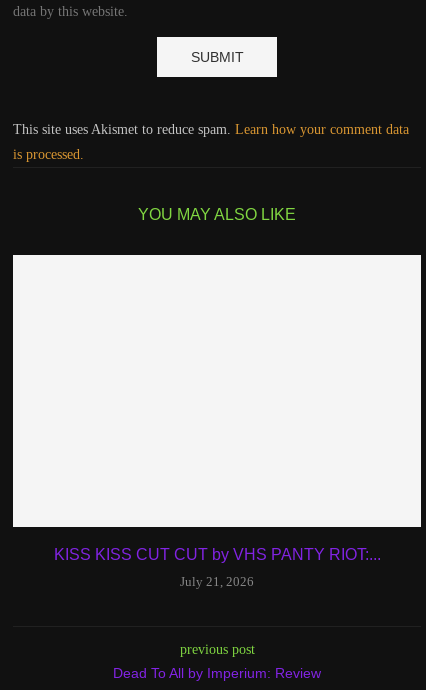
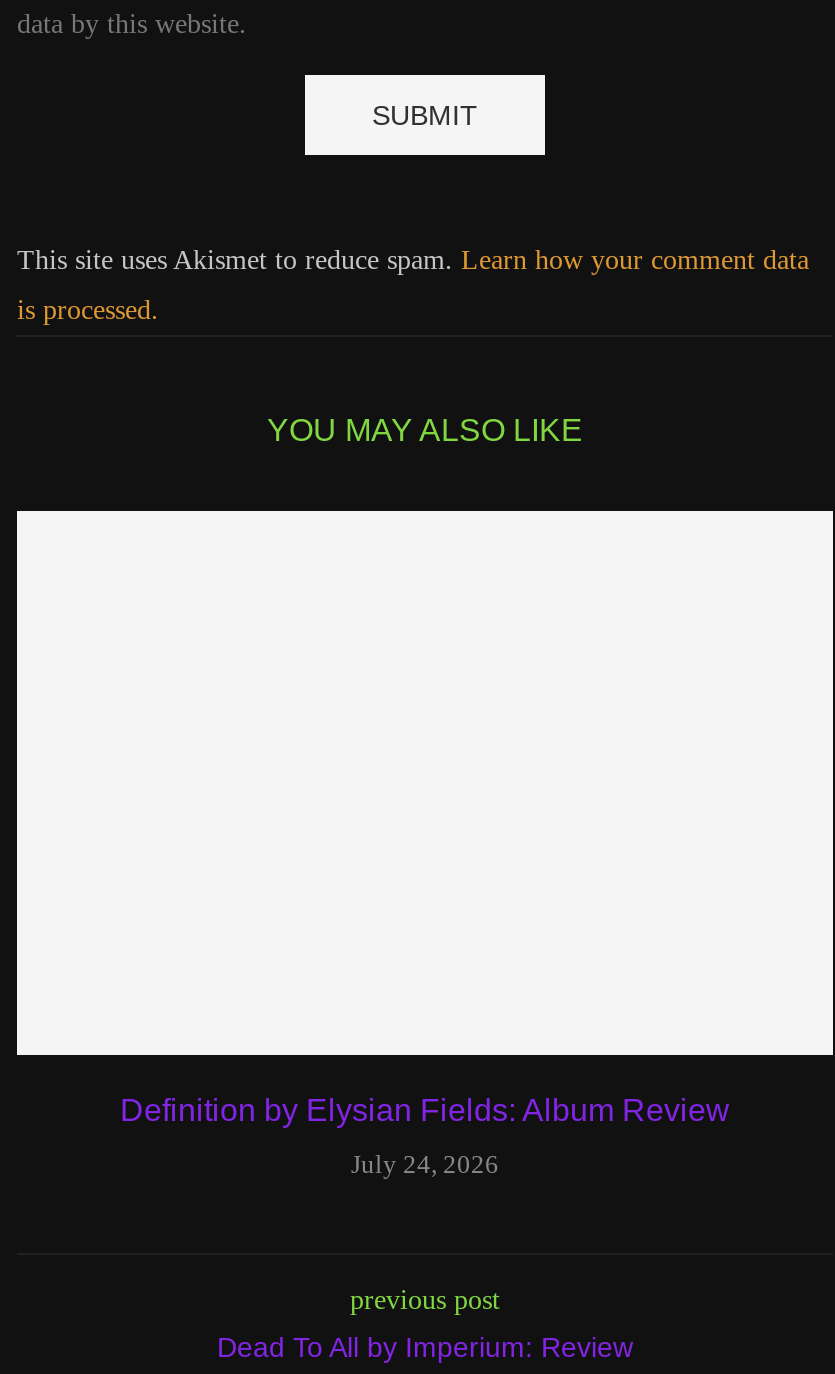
[53,546,380,563] KISS KISS CUT CUT by VHS PANTY RIOT:... -> [120,1093,730,1127] Definition by Elysian Fields: Album Review
[180,574,254,589] July 21, 2026 -> [351,1149,499,1179] July 24, 2026

